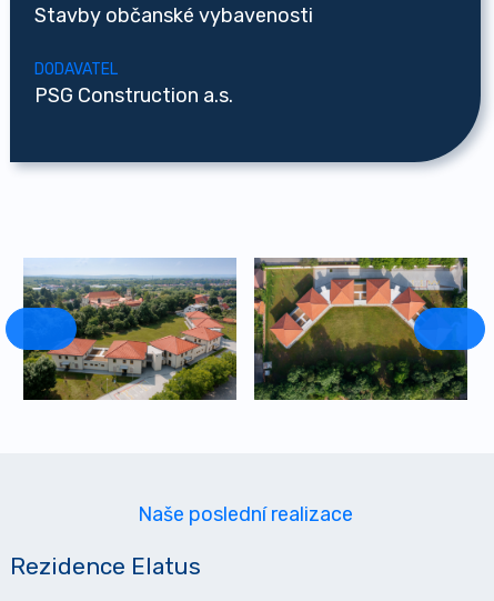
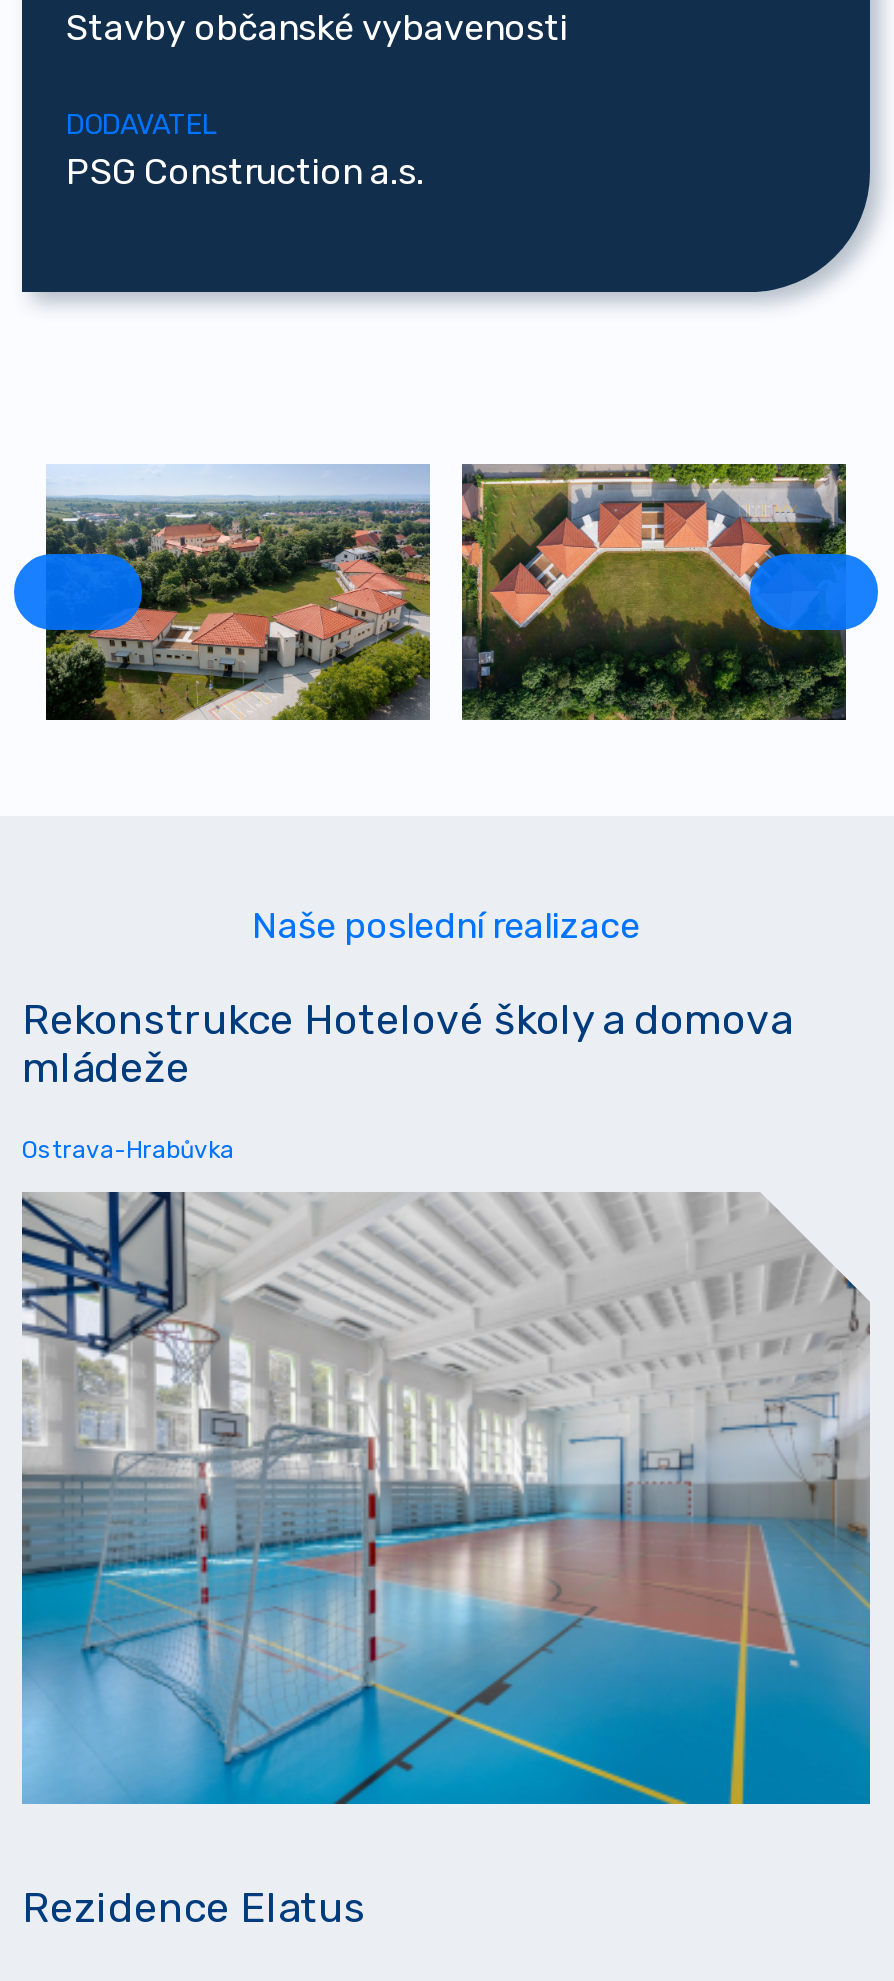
none -> [20,1190,872,1806] [image]
none -> [22,996,792,1164] Rekonstrukce Hotelové školy a domova | mládeže | Ostrava-Hrabůvka

